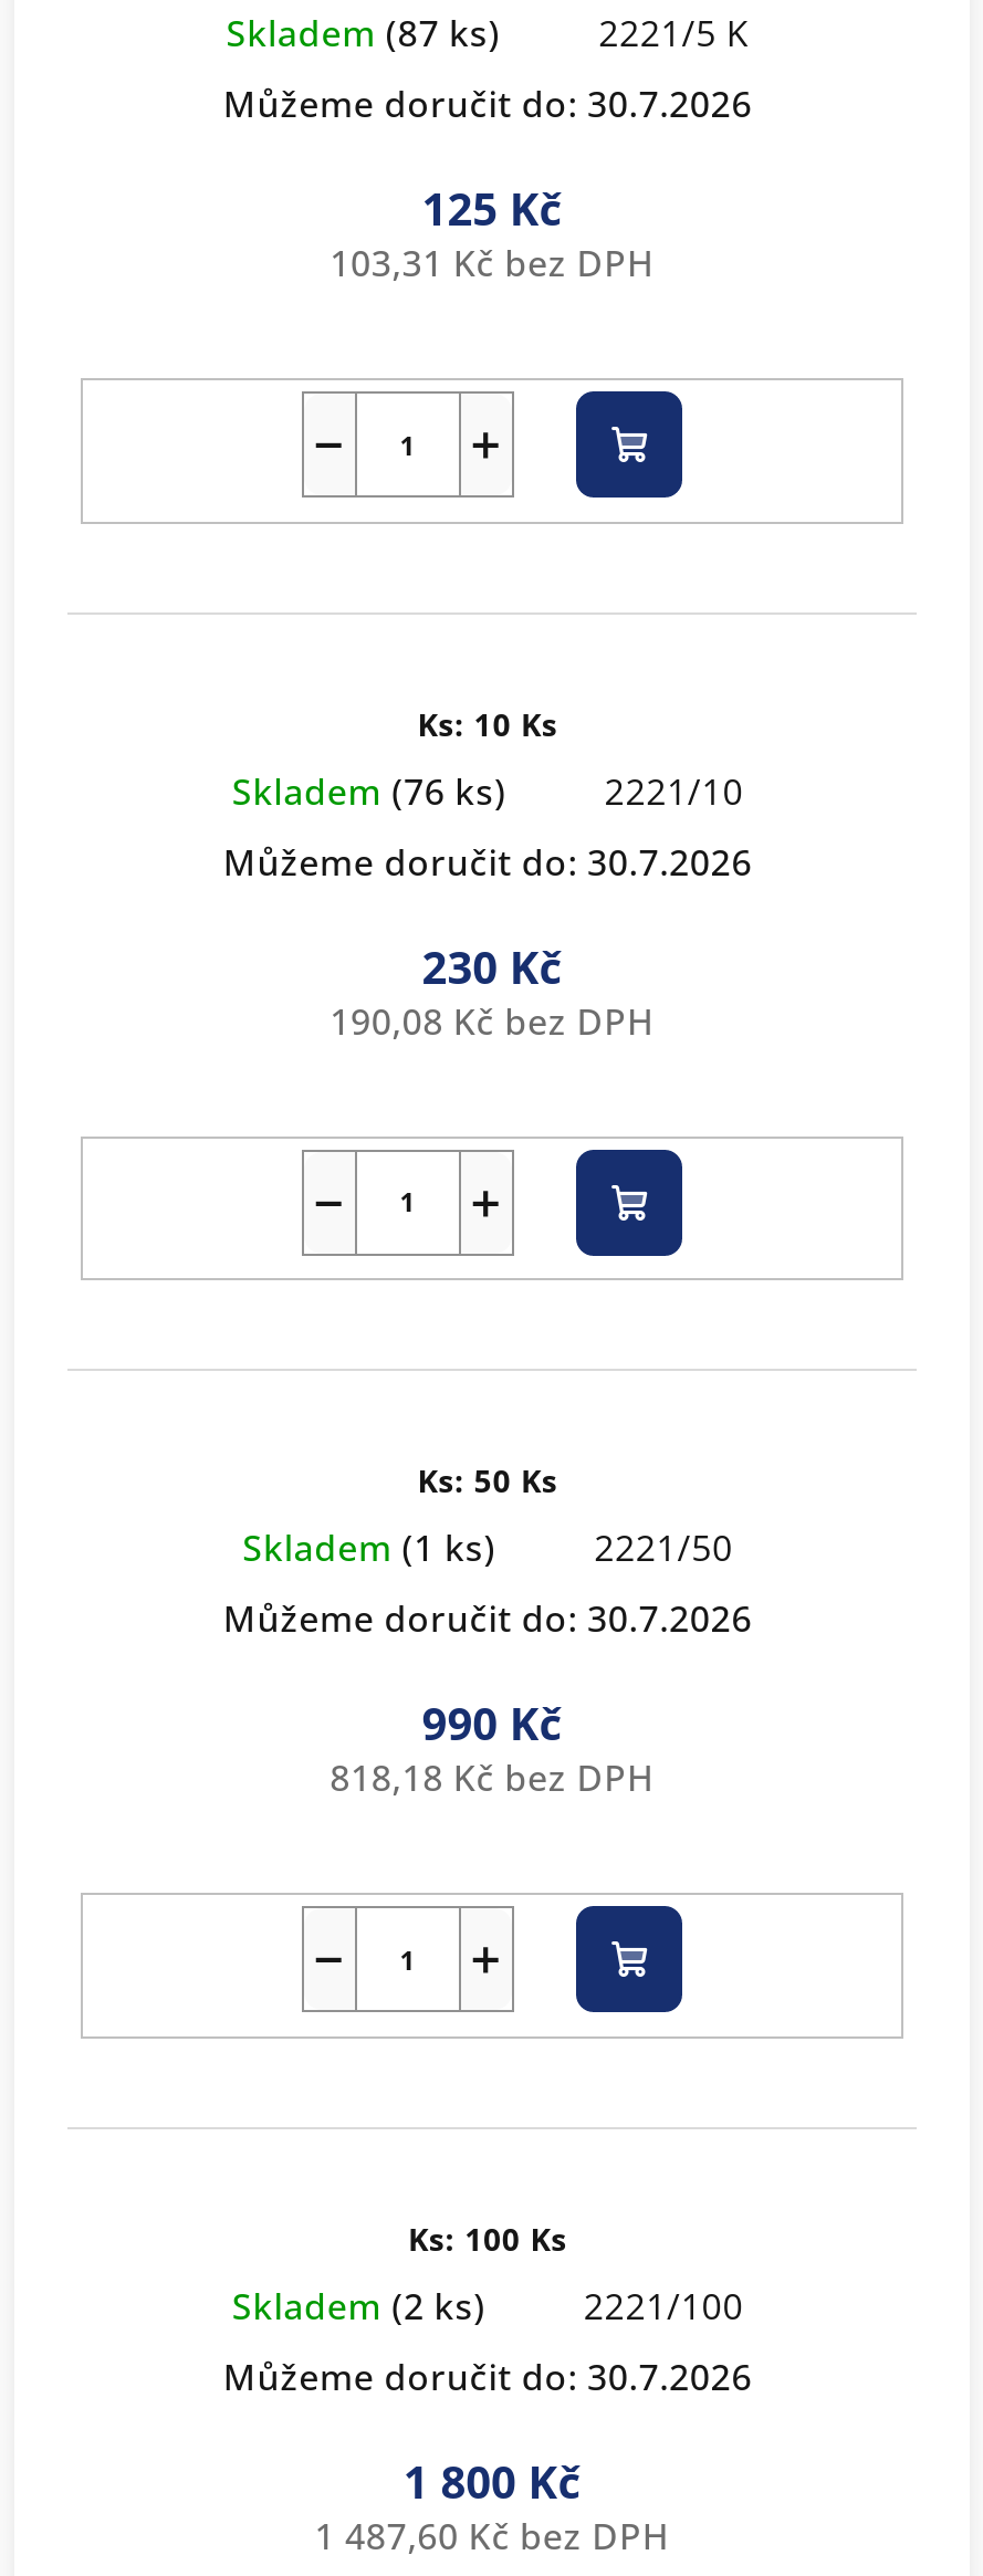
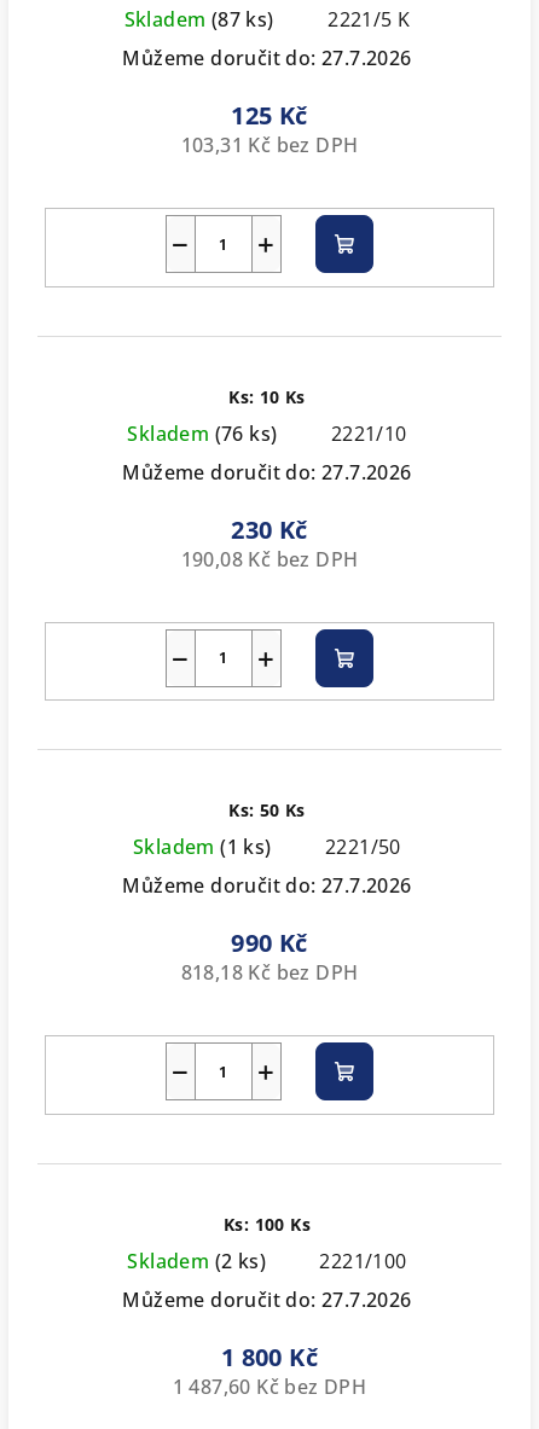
[223,80,752,129] Můžeme doručit do: 30.7.2026 -> [123,45,412,72] Můžeme doručit do: 27.7.2026
[223,838,752,886] Můžeme doručit do: 30.7.2026 -> [123,459,412,485] Můžeme doručit do: 27.7.2026
[223,1595,752,1643] Můžeme doručit do: 30.7.2026 -> [123,872,412,899] Můžeme doručit do: 27.7.2026
[223,2352,752,2400] Můžeme doručit do: 30.7.2026 -> [123,1286,412,1313] Můžeme doručit do: 27.7.2026

